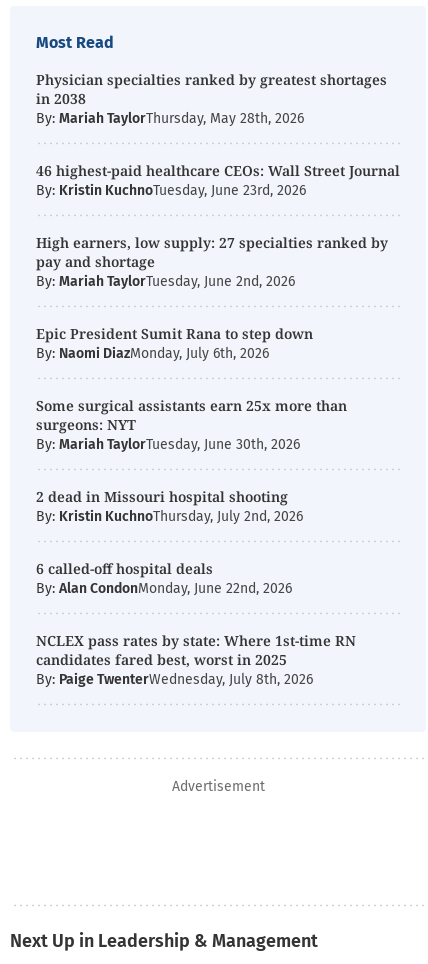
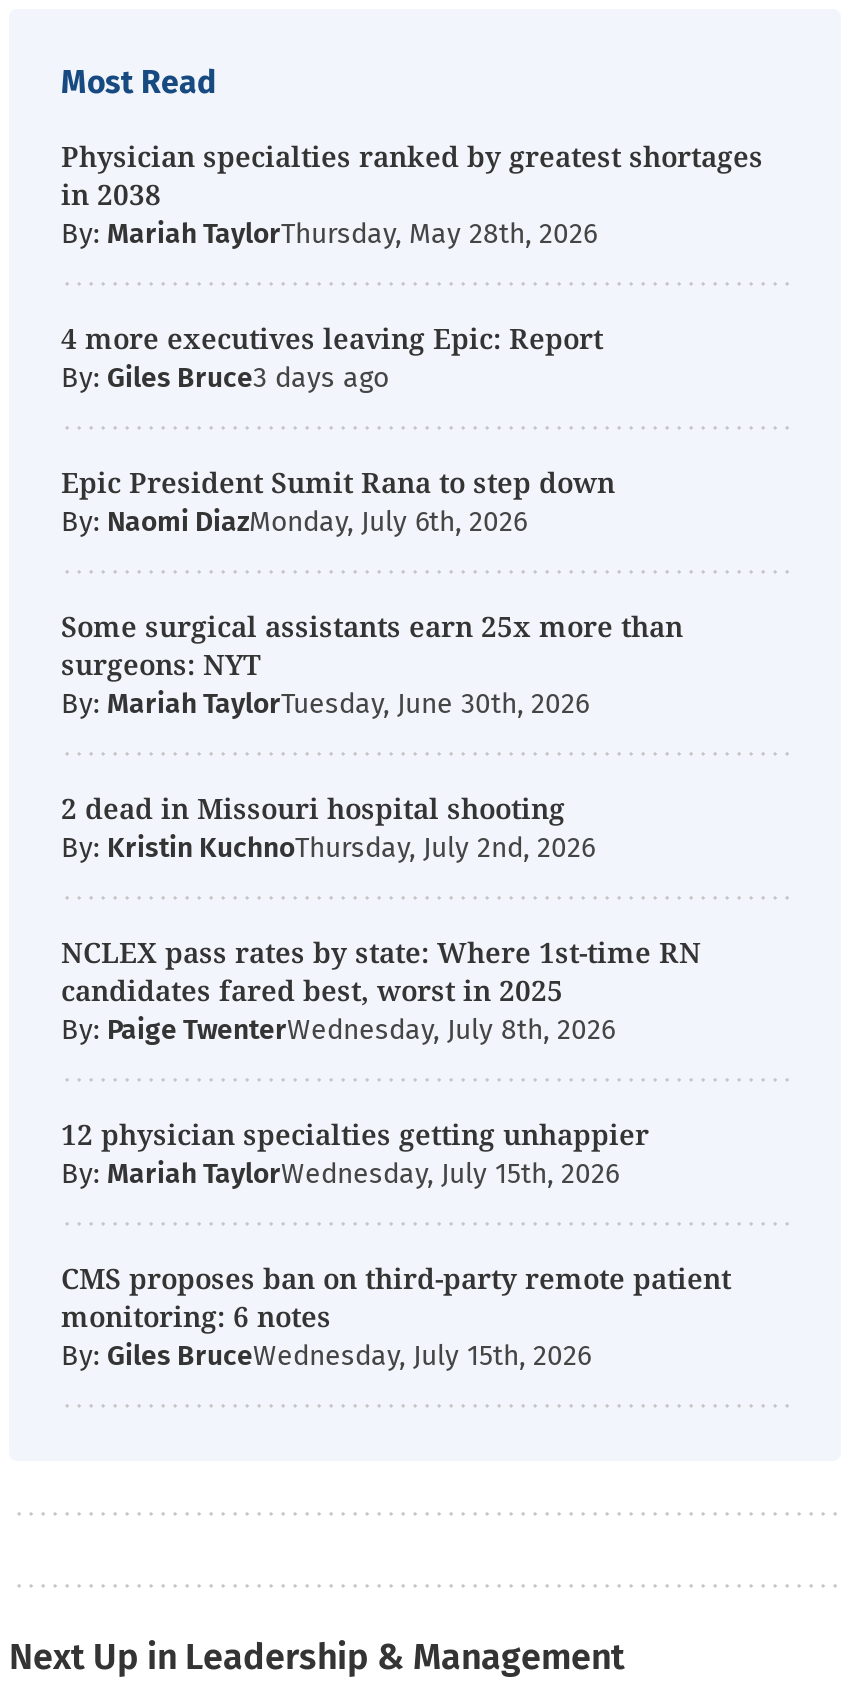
[36,161,400,290] 46 highest-paid healthcare CEOs: Wall Street Journal | By: Kristin KuchnoTuesday, June 23rd, 2026 | High earners, low supply: 27 specialties ranked by | pay and shortage | By: Mariah TaylorTuesday, June 2nd, 2026 -> [61,319,603,395] 4 more executives leaving Epic: Report | By: Giles Bruce
[36,559,292,597] 6 called-off hospital deals | By: Alan CondonMonday, June 22nd, 2026 -> none
moved [36,631,356,688] -> [61,933,701,1047]: NCLEX pass rates by state: Where 1st-time RN | candidates fared best, worst in 2025 | By: Paige TwenterWednesday, July 8th, 2026
[171,778,264,795] Advertisement -> [61,1115,731,1373] 12 physician specialties getting unhappier | By: Mariah TaylorWednesday, July 15th, 2026 | CMS proposes ban on third-party remote patient | monitoring: 6 notes | By: Giles BruceWednesday, July 15th, 2026

